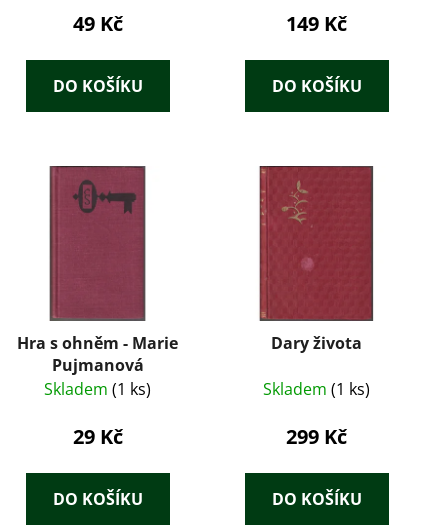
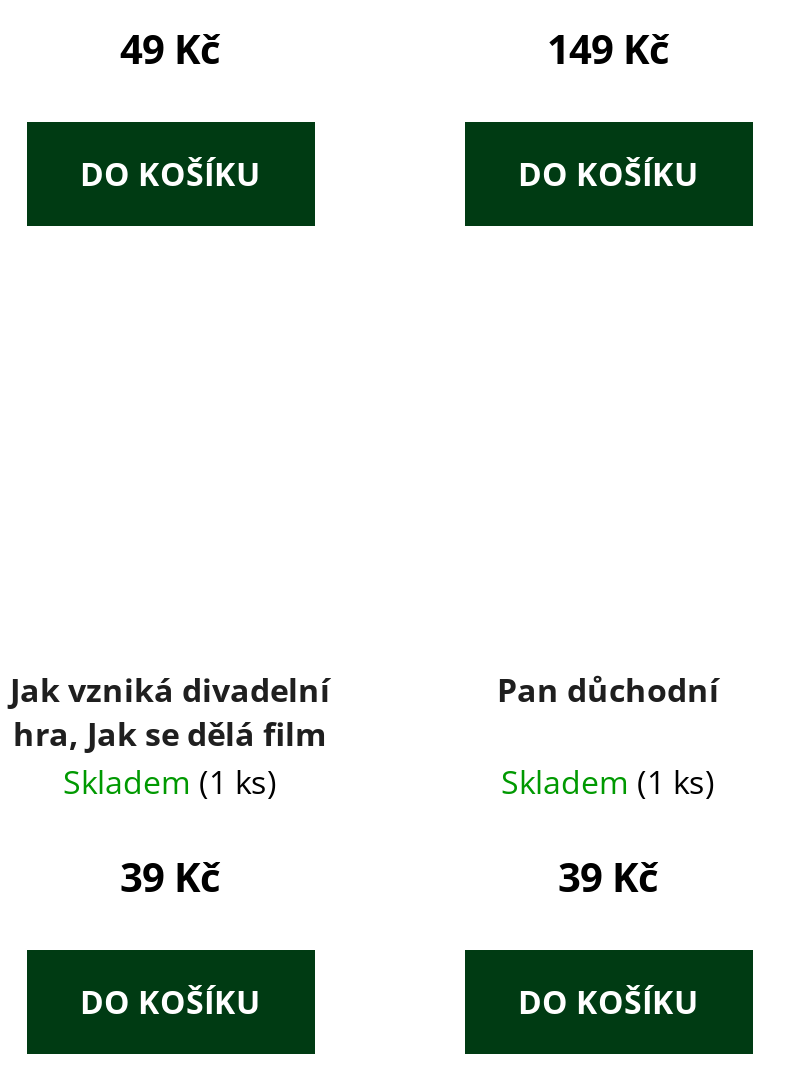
[49,165,146,322] [image] -> none
[258,165,374,322] [image] -> none
[17,332,178,376] Hra s ohněm - Marie | Pujmanová -> [10,668,330,756] Jak vzniká divadelní | hra, Jak se dělá film
[271,332,362,354] Dary života -> [497,668,719,712] Pan důchodní
[72,423,122,450] 29 Kč -> [120,850,220,904] 39 Kč
[286,423,347,450] 299 Kč -> [558,850,658,904] 39 Kč

